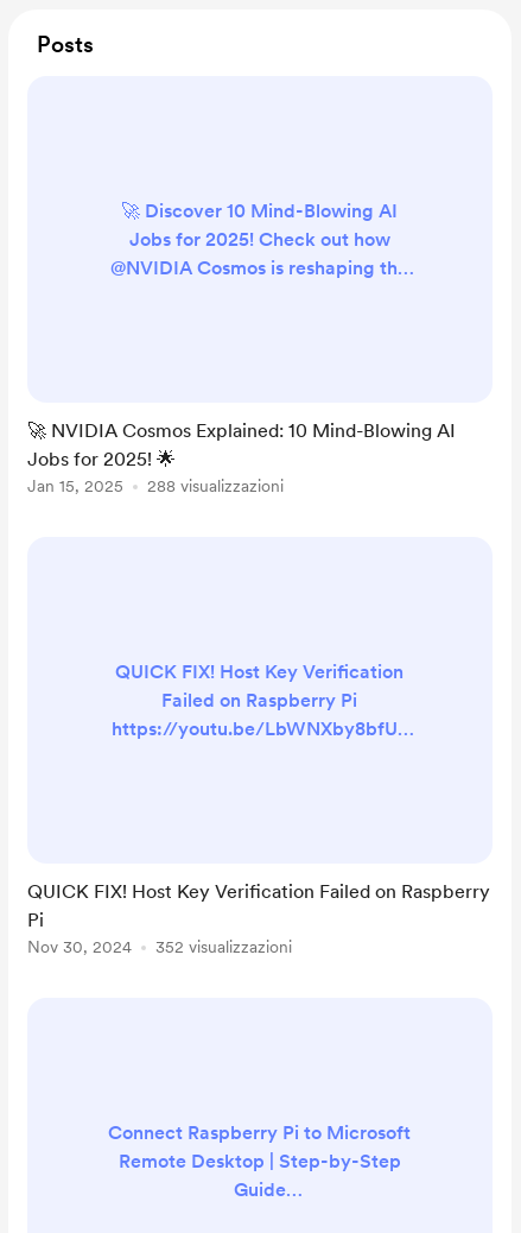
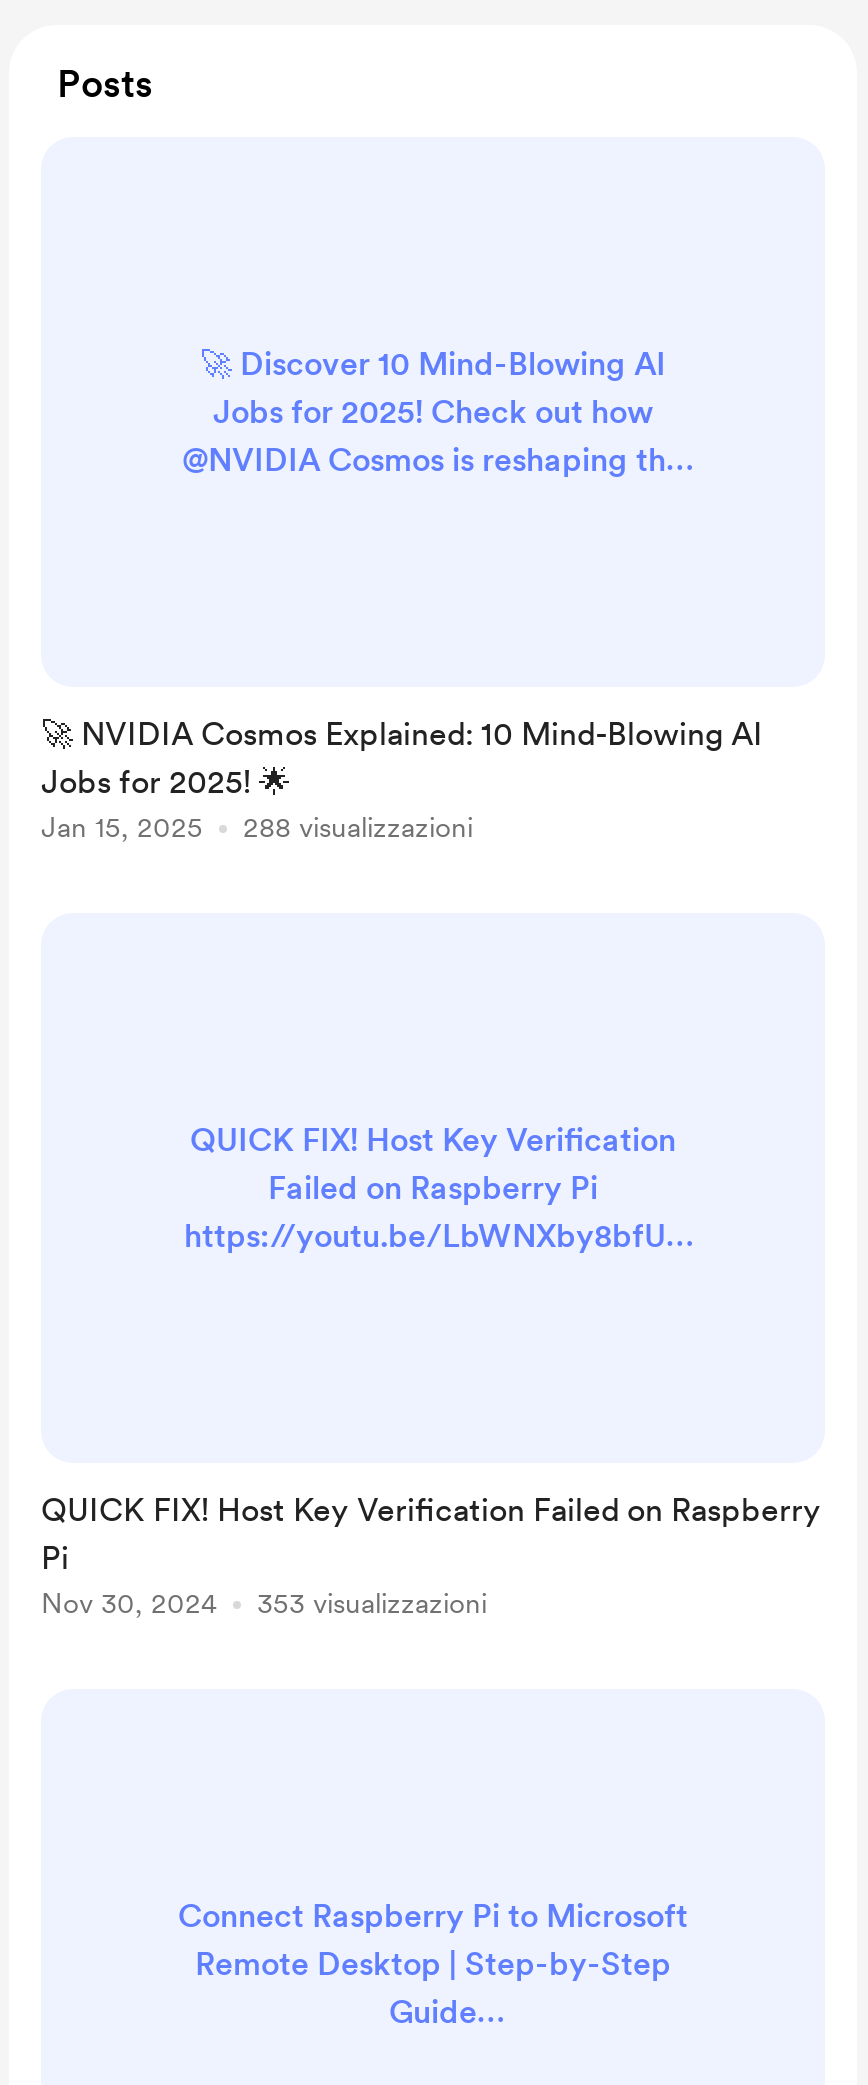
[155,937,292,956] 352 visualizzazioni -> [257,1587,487,1619] 353 visualizzazioni

